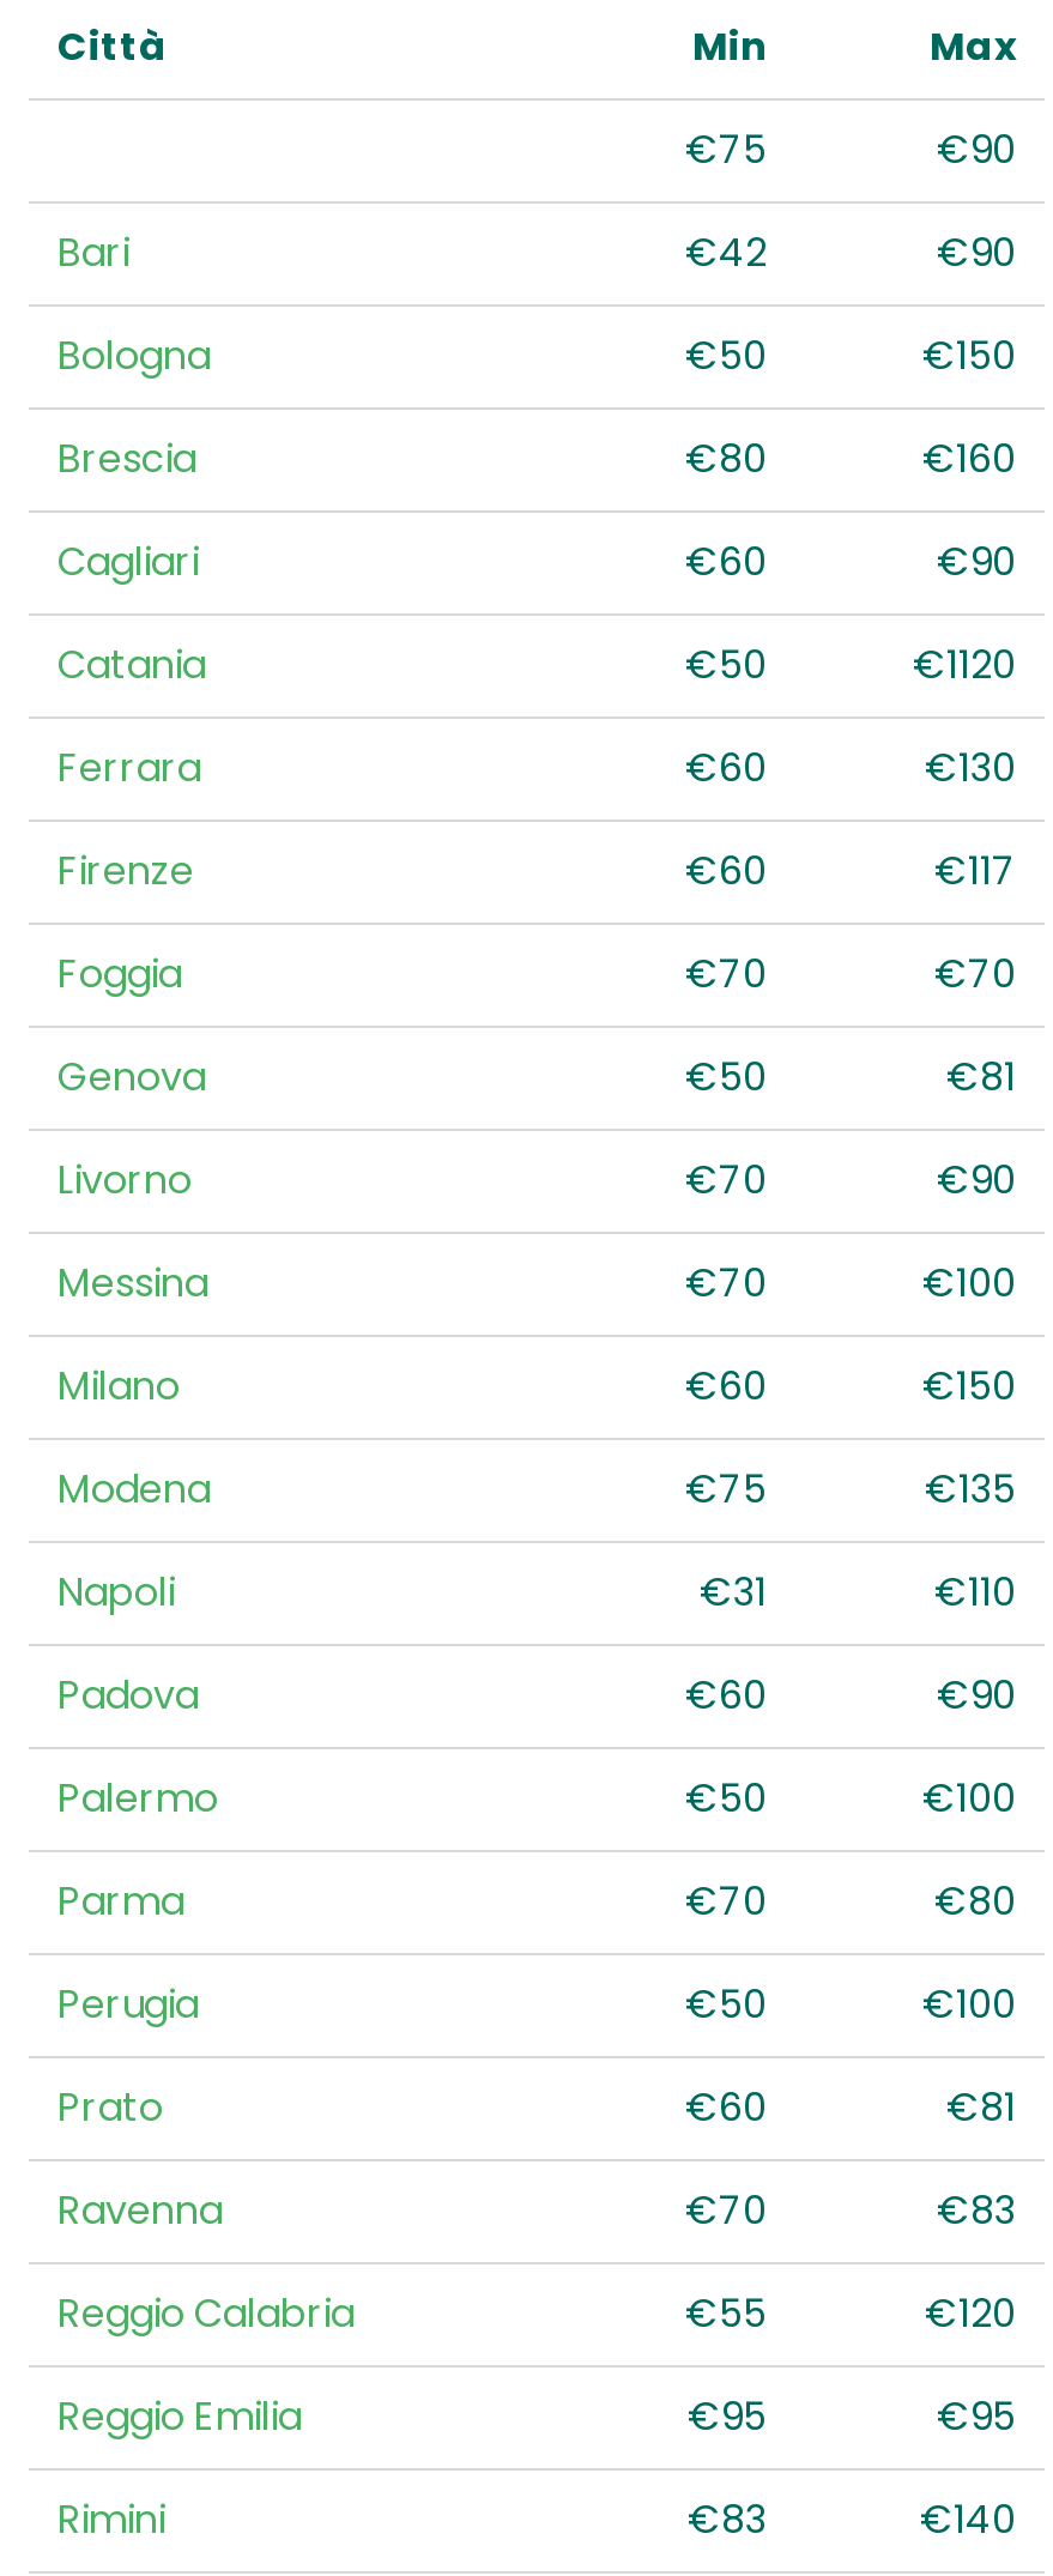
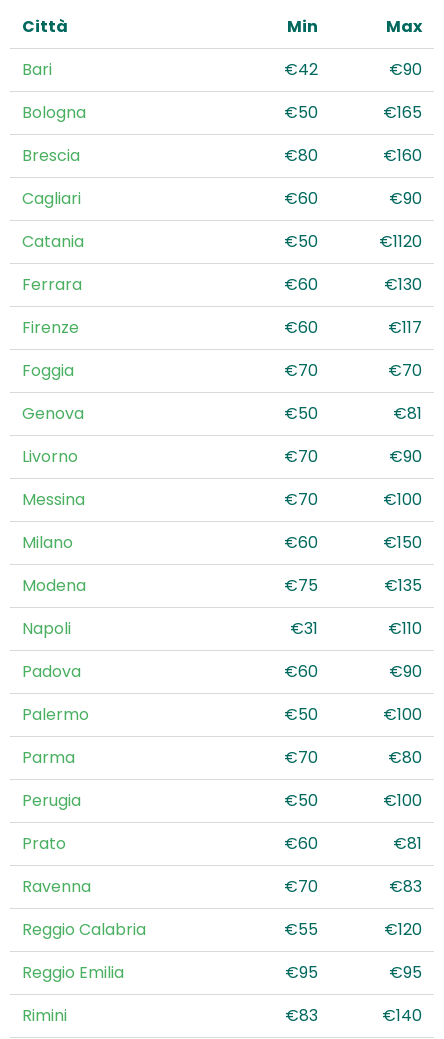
[685,122,1016,177] €75 | €90 -> none
[922,328,1016,383] €150 -> [383,101,422,124] €165

